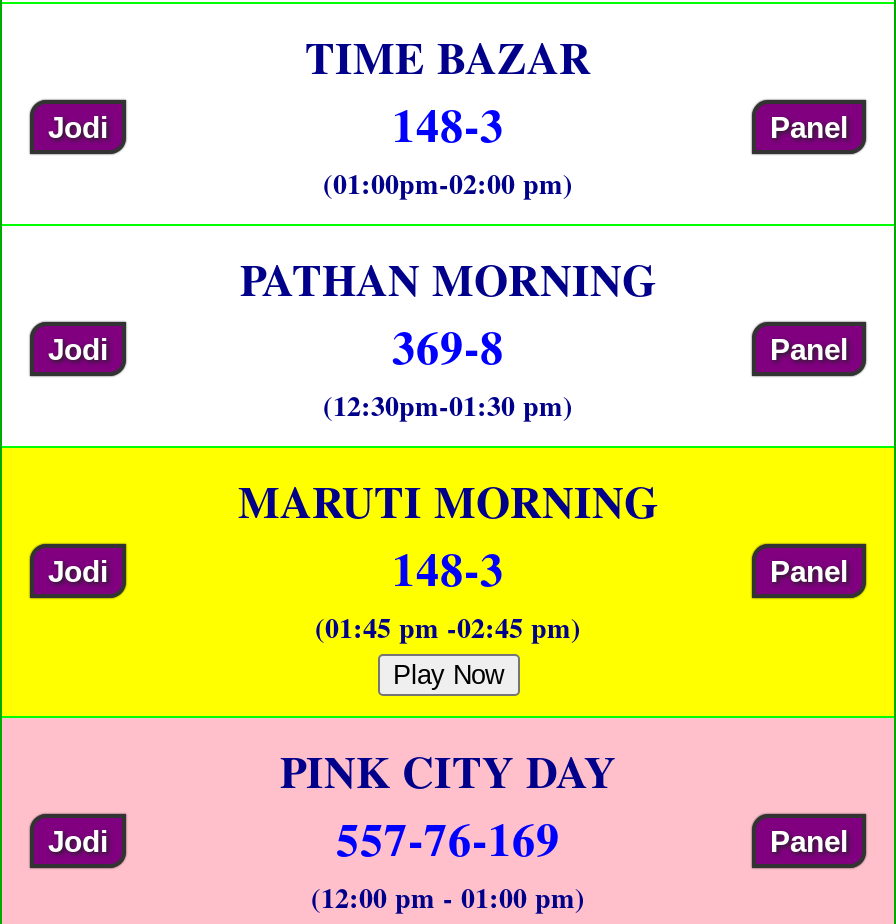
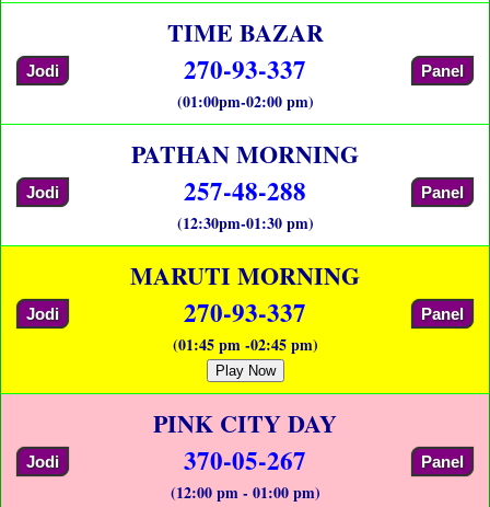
[392,90,504,158] 148-3 -> [184,50,306,87] 270-93-337
[392,312,504,380] 369-8 -> [184,172,306,209] 257-48-288
[392,534,504,602] 148-3 -> [184,293,306,330] 270-93-337
[336,804,560,872] 557-76-169 -> [184,441,306,478] 370-05-267

